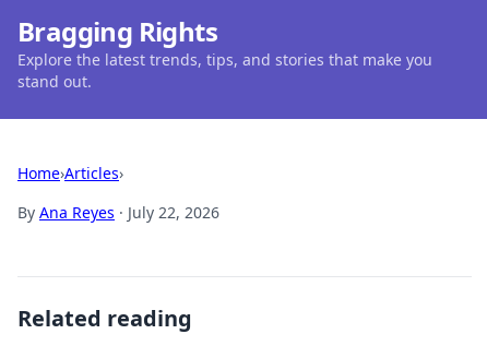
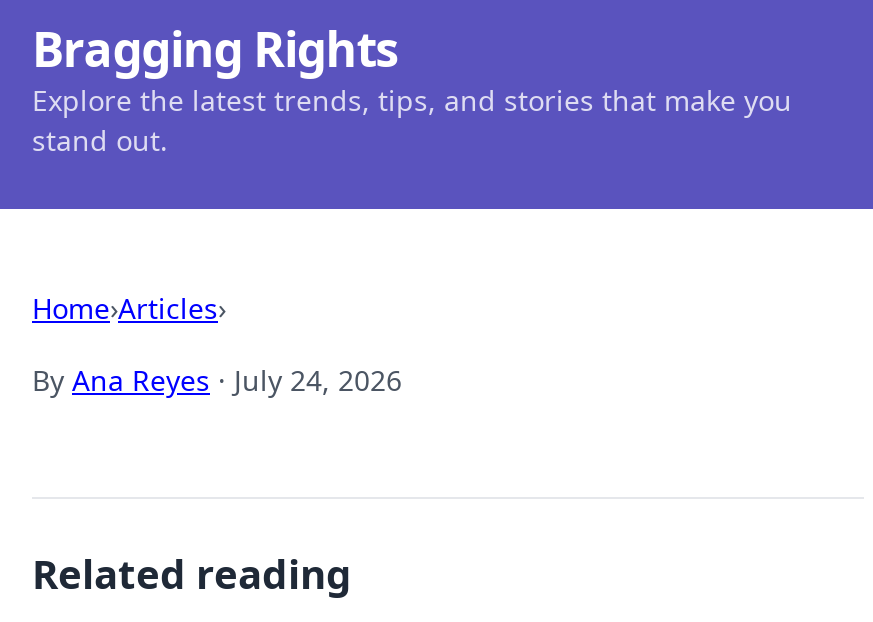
[17,202,219,223] By Ana Reyes · July 22, 2026 -> [32,361,402,399] By Ana Reyes · July 24, 2026

